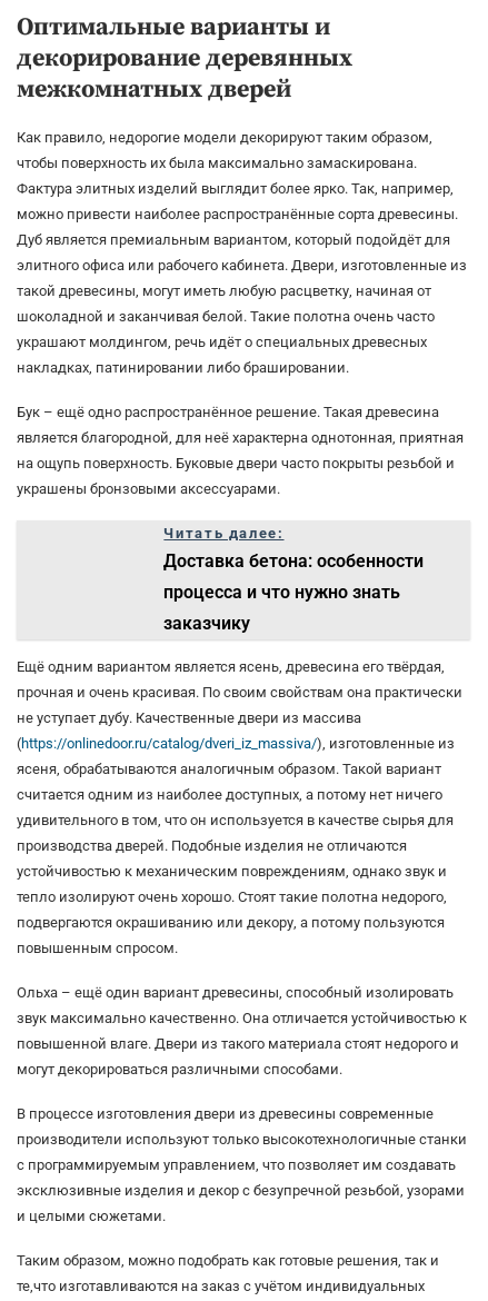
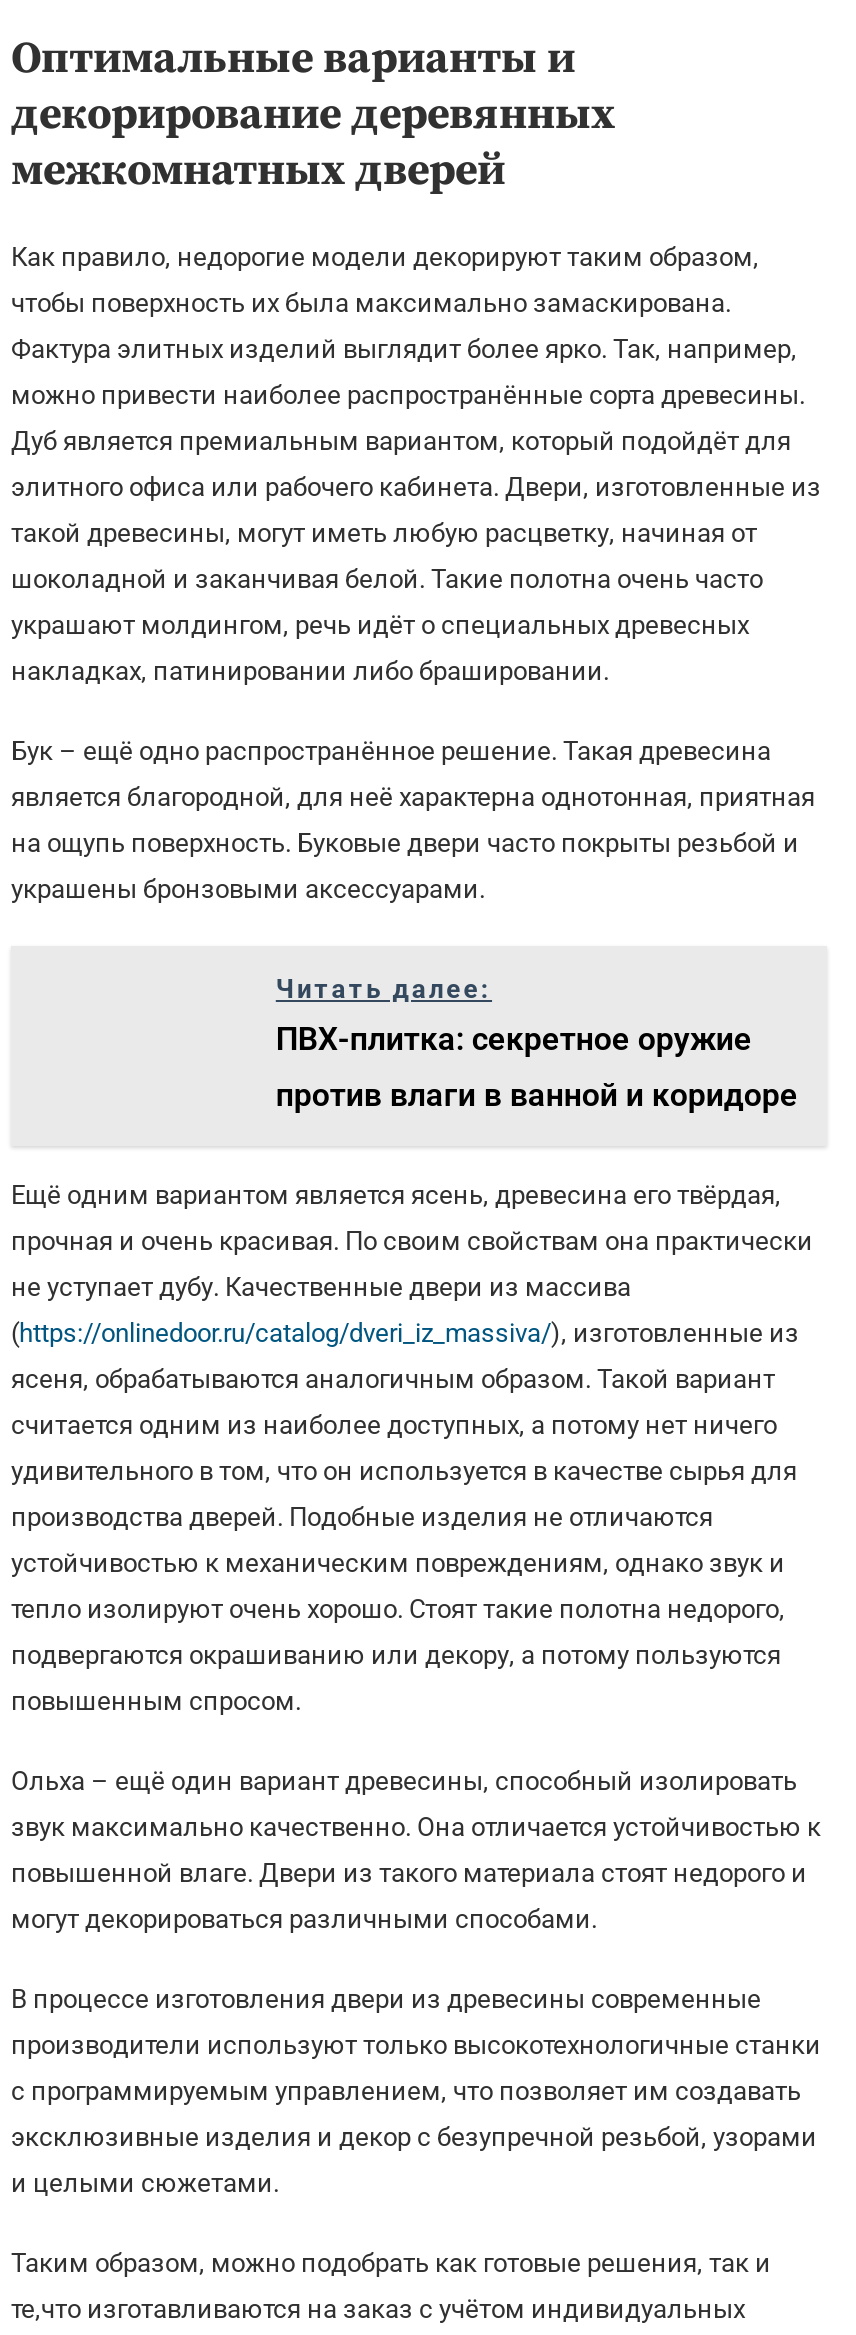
[164,550,424,634] Доставка бетона: особенности | процесса и что нужно знать | заказчику -> [276,1020,798,1114] ПВХ-плитка: секретное оружие | против влаги в ванной и коридоре

